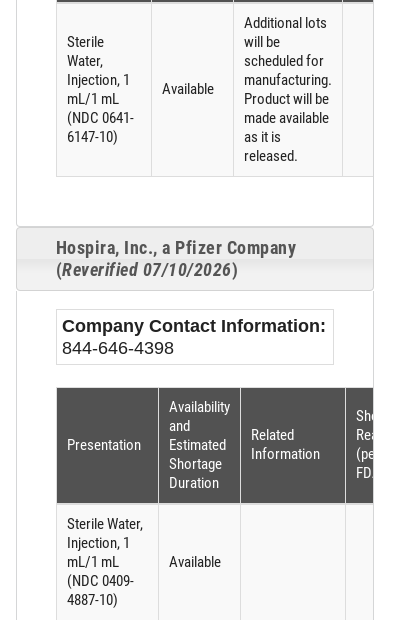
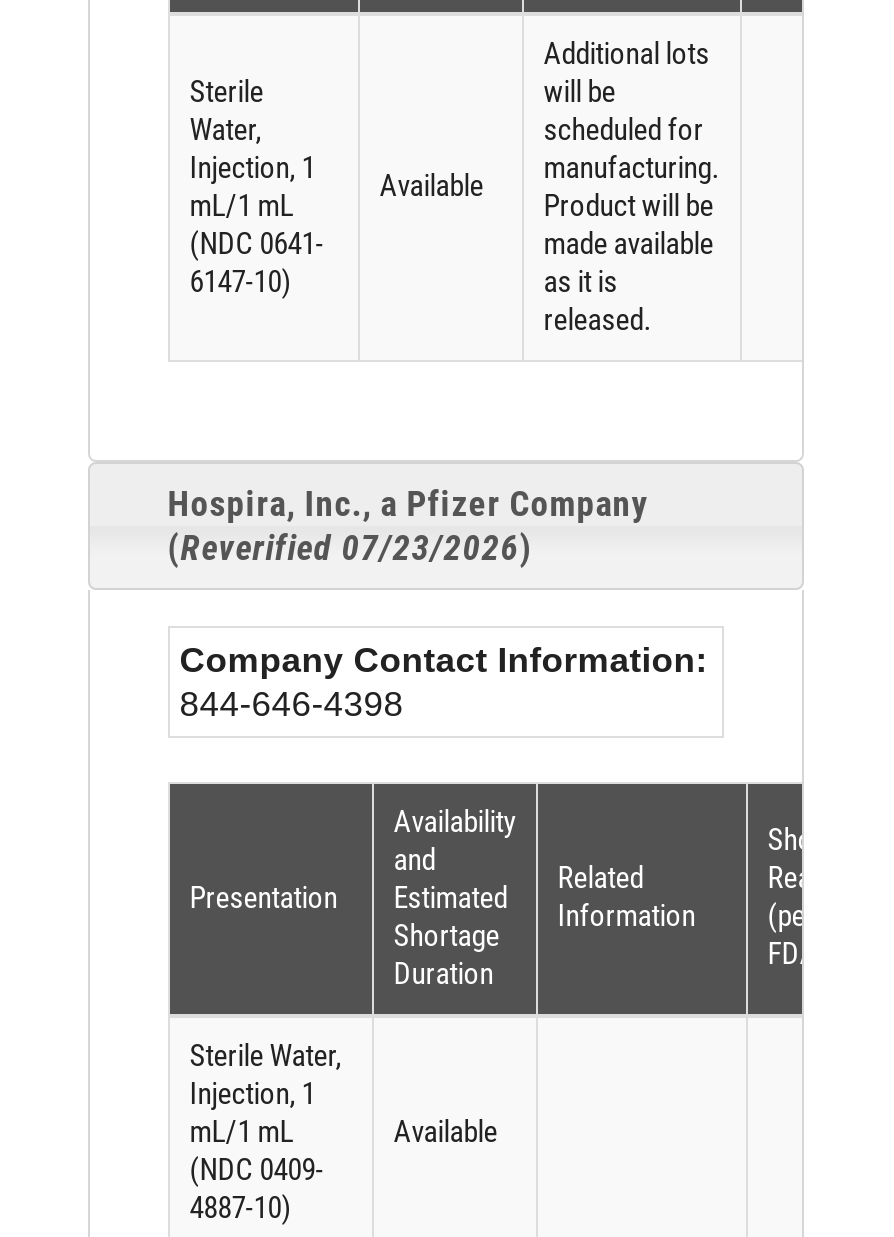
[56,260,238,280] (Reverified 07/10/2026) -> [167,528,532,568] (Reverified 07/23/2026)

